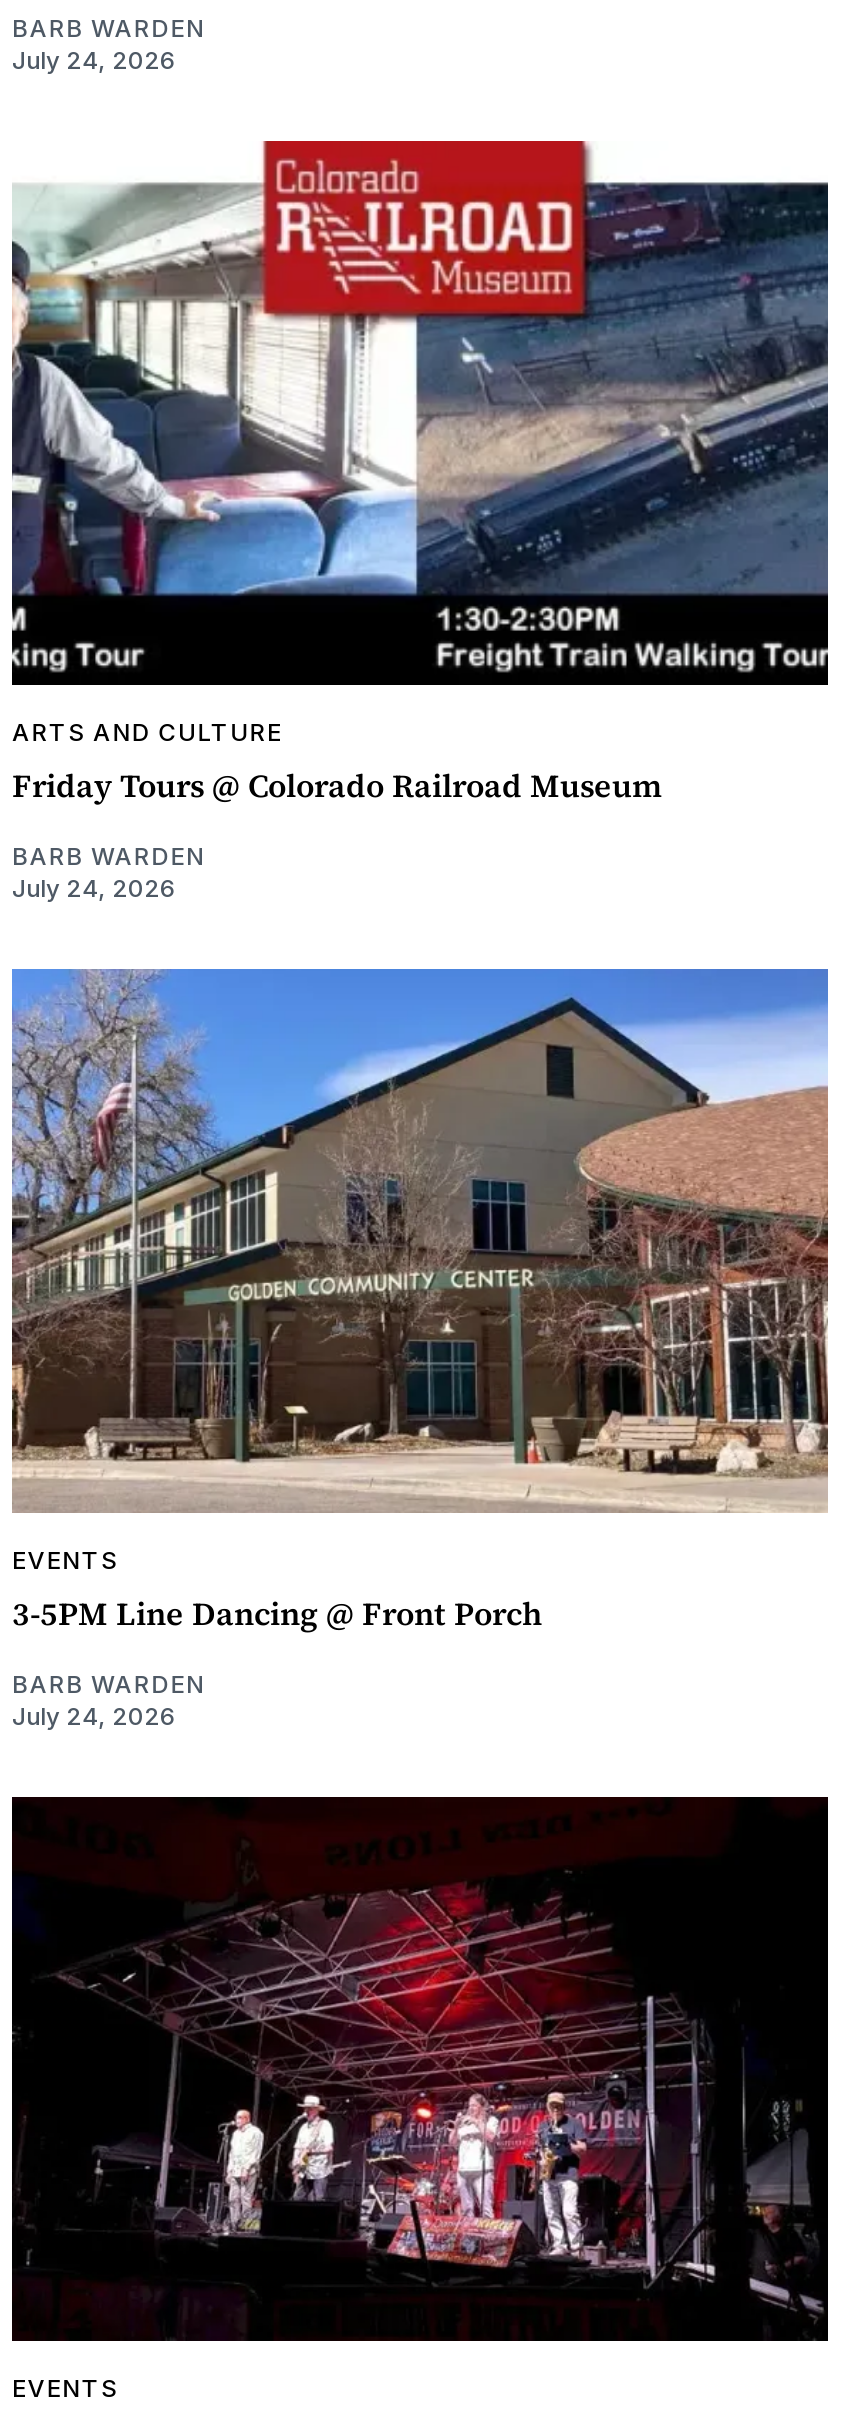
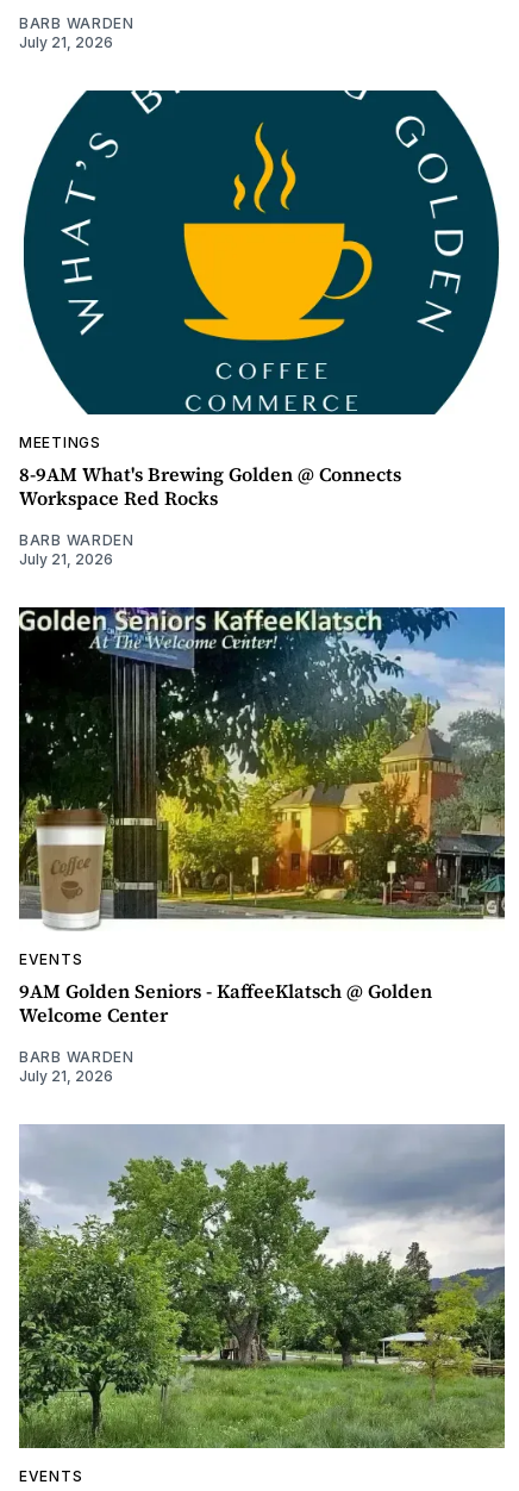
[12,45,176,75] July 24, 2026 -> [19,34,113,51] July 21, 2026
[10,139,830,807] [image] | ARTS AND CULTURE | Friday Tours @ Colorado Railroad Museum -> [19,89,505,511] [image] | MEETINGS | 8-9AM What's Brewing Golden @ Connects | Workspace Red Rocks
[12,873,176,903] July 24, 2026 -> [19,550,113,568] July 21, 2026
[10,967,830,1635] [image] | 3-5PM Line Dancing @ Front Porch -> [18,606,506,1028] [image] | 9AM Golden Seniors - KaffeeKlatsch @ Golden | Welcome Center
[12,1701,176,1731] July 24, 2026 -> [19,1067,113,1085] July 21, 2026
[10,1795,830,2343] [image] -> [18,1124,506,1449] [image]

